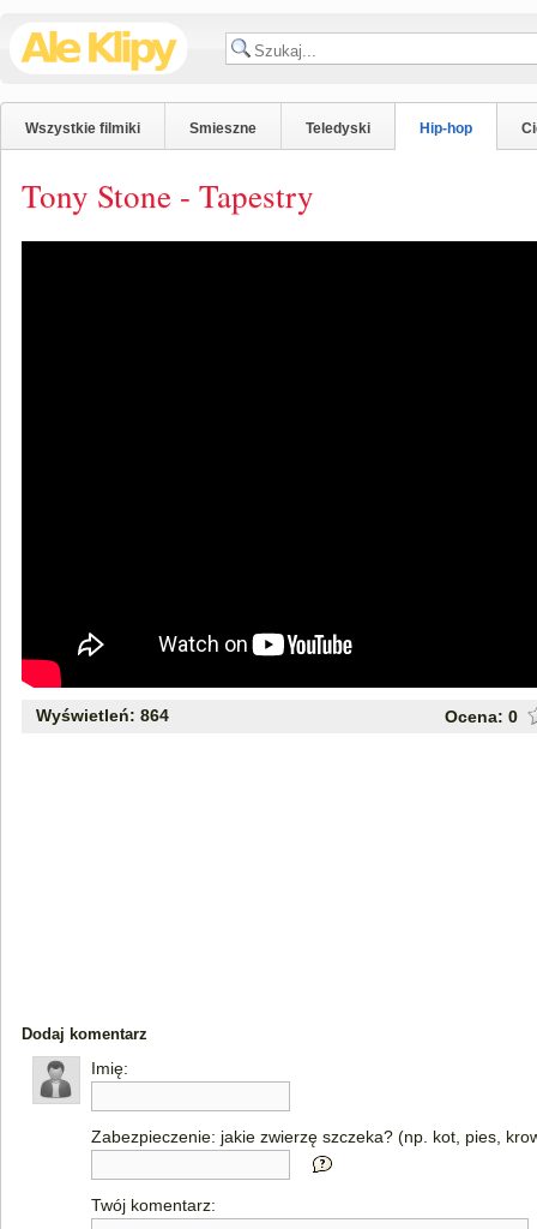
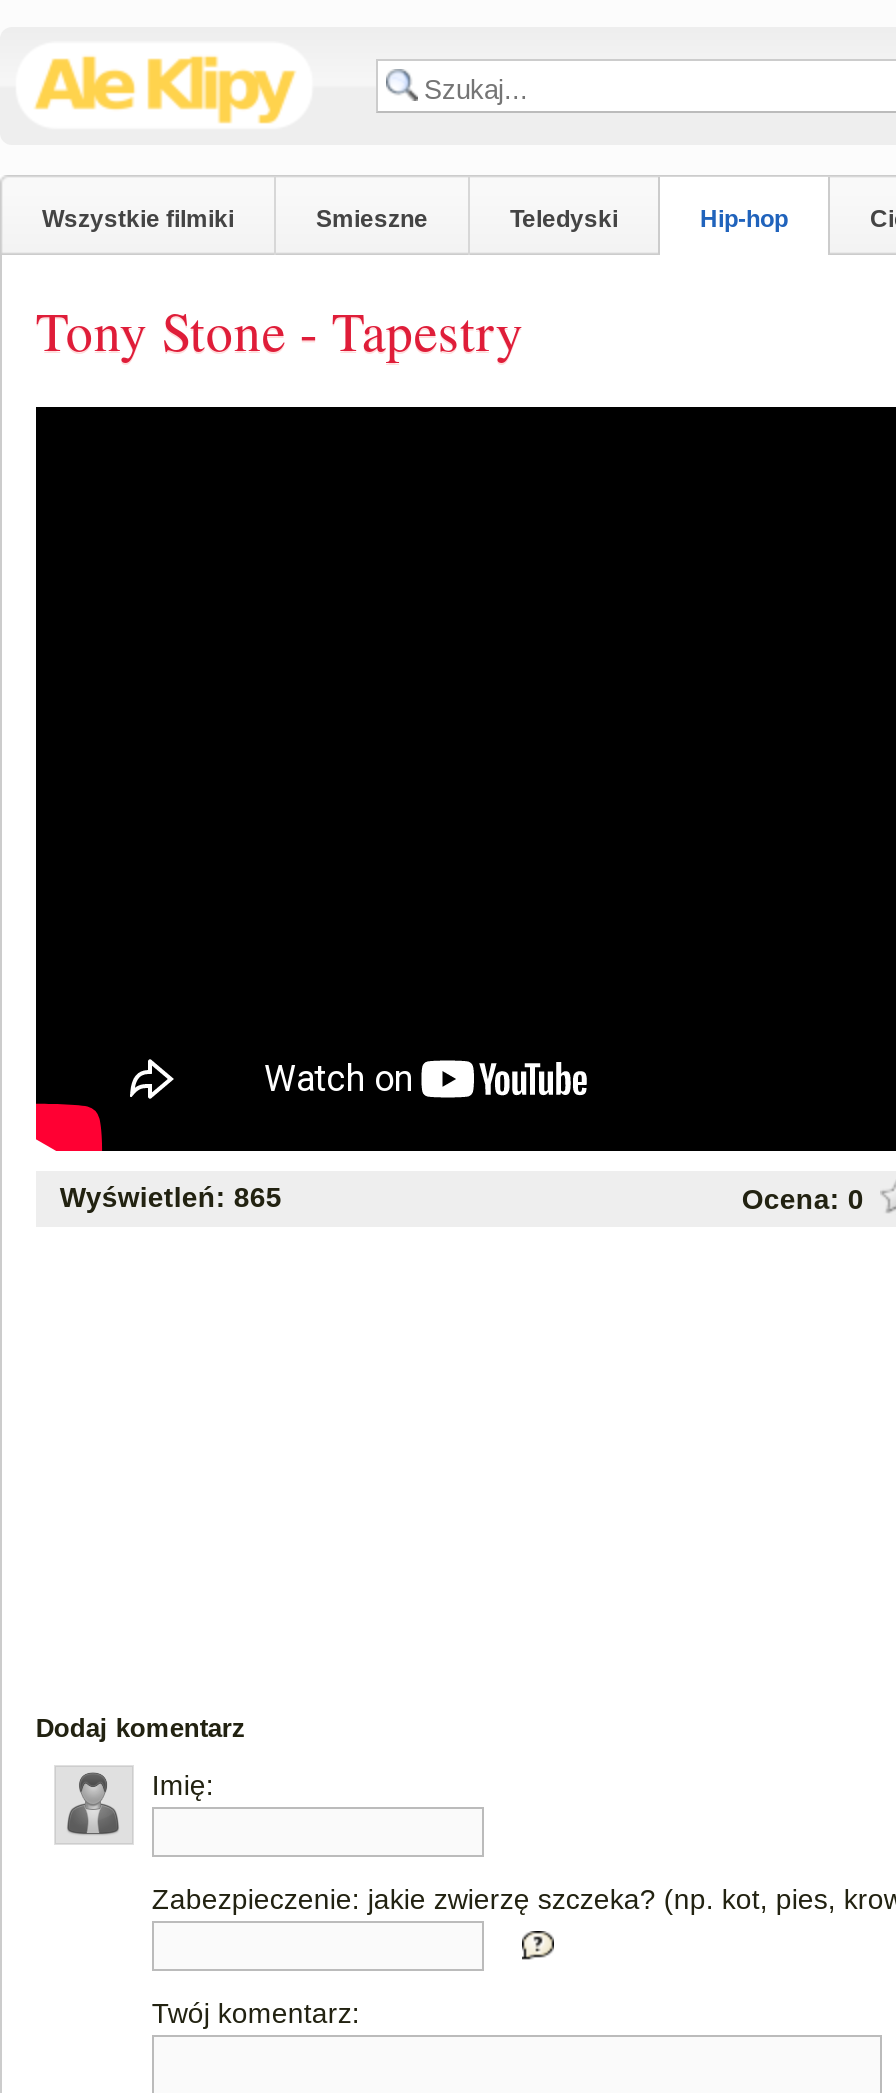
[36,706,169,725] Wyświetleń: 864 -> [60,1181,282,1213] Wyświetleń: 865

